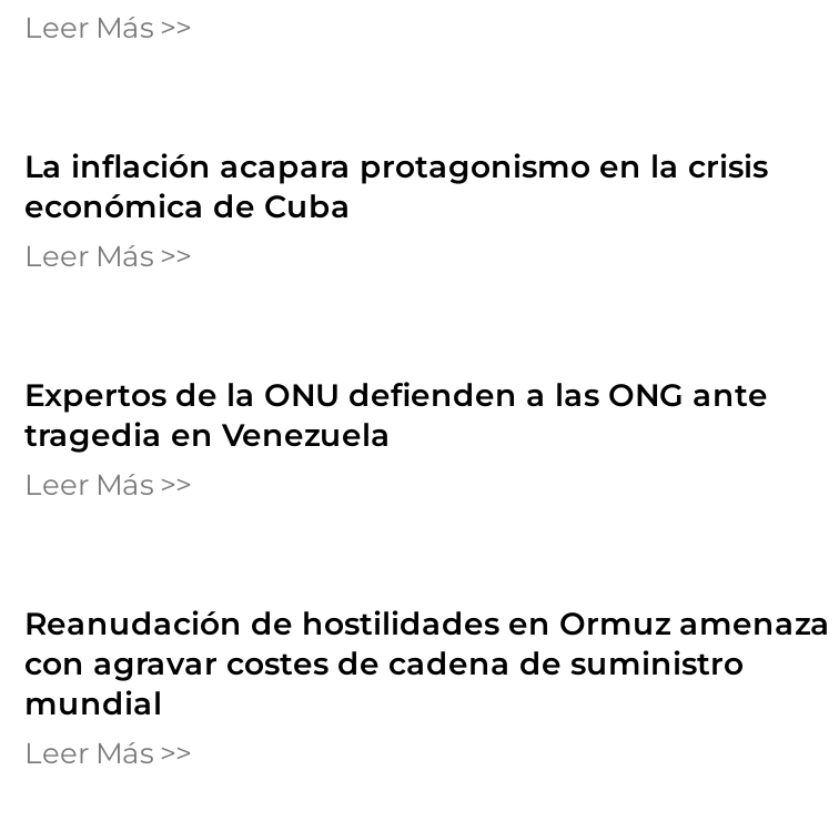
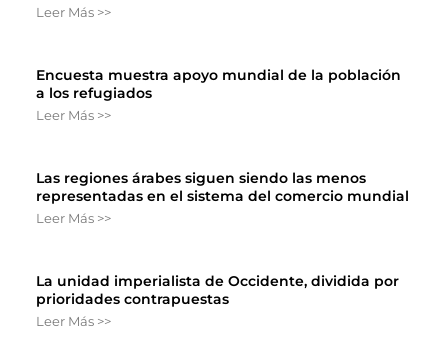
[24,146,768,225] La inflación acapara protagonismo en la crisis | económica de Cuba -> [36,66,401,102] Encuesta muestra apoyo mundial de la población | a los refugiados
[24,374,768,454] Expertos de la ONU defienden a las ONG ante | tragedia en Venezuela -> [36,169,409,205] Las regiones árabes siguen siendo las menos | representadas en el sistema del comercio mundial
[24,603,830,722] Reanudación de hostilidades en Ormuz amenaza | con agravar costes de cadena de suministro | mundial -> [36,272,399,308] La unidad imperialista de Occidente, dividida por | prioridades contrapuestas

